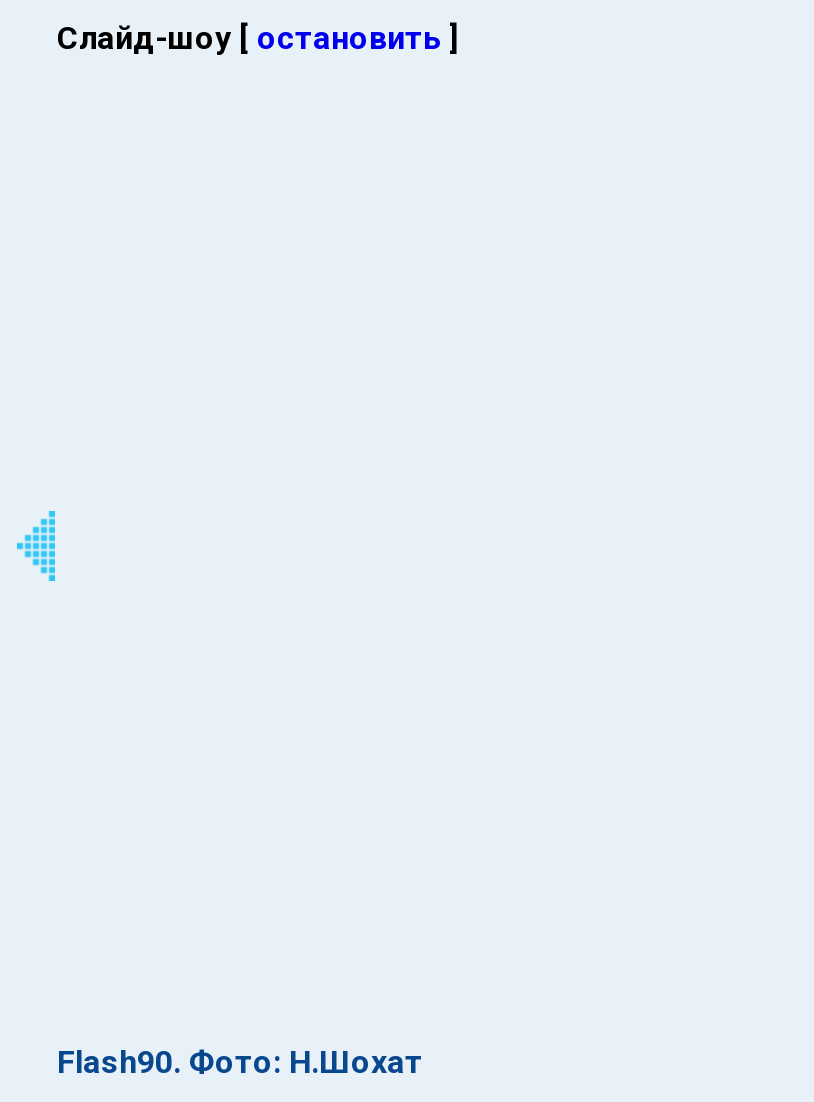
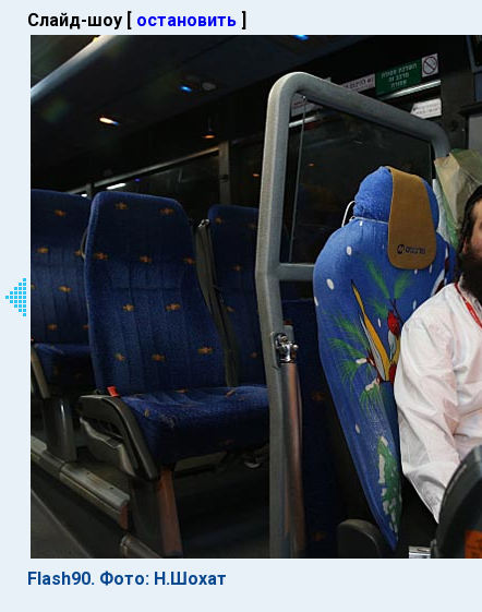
none -> [29,34,479,560] [image]

